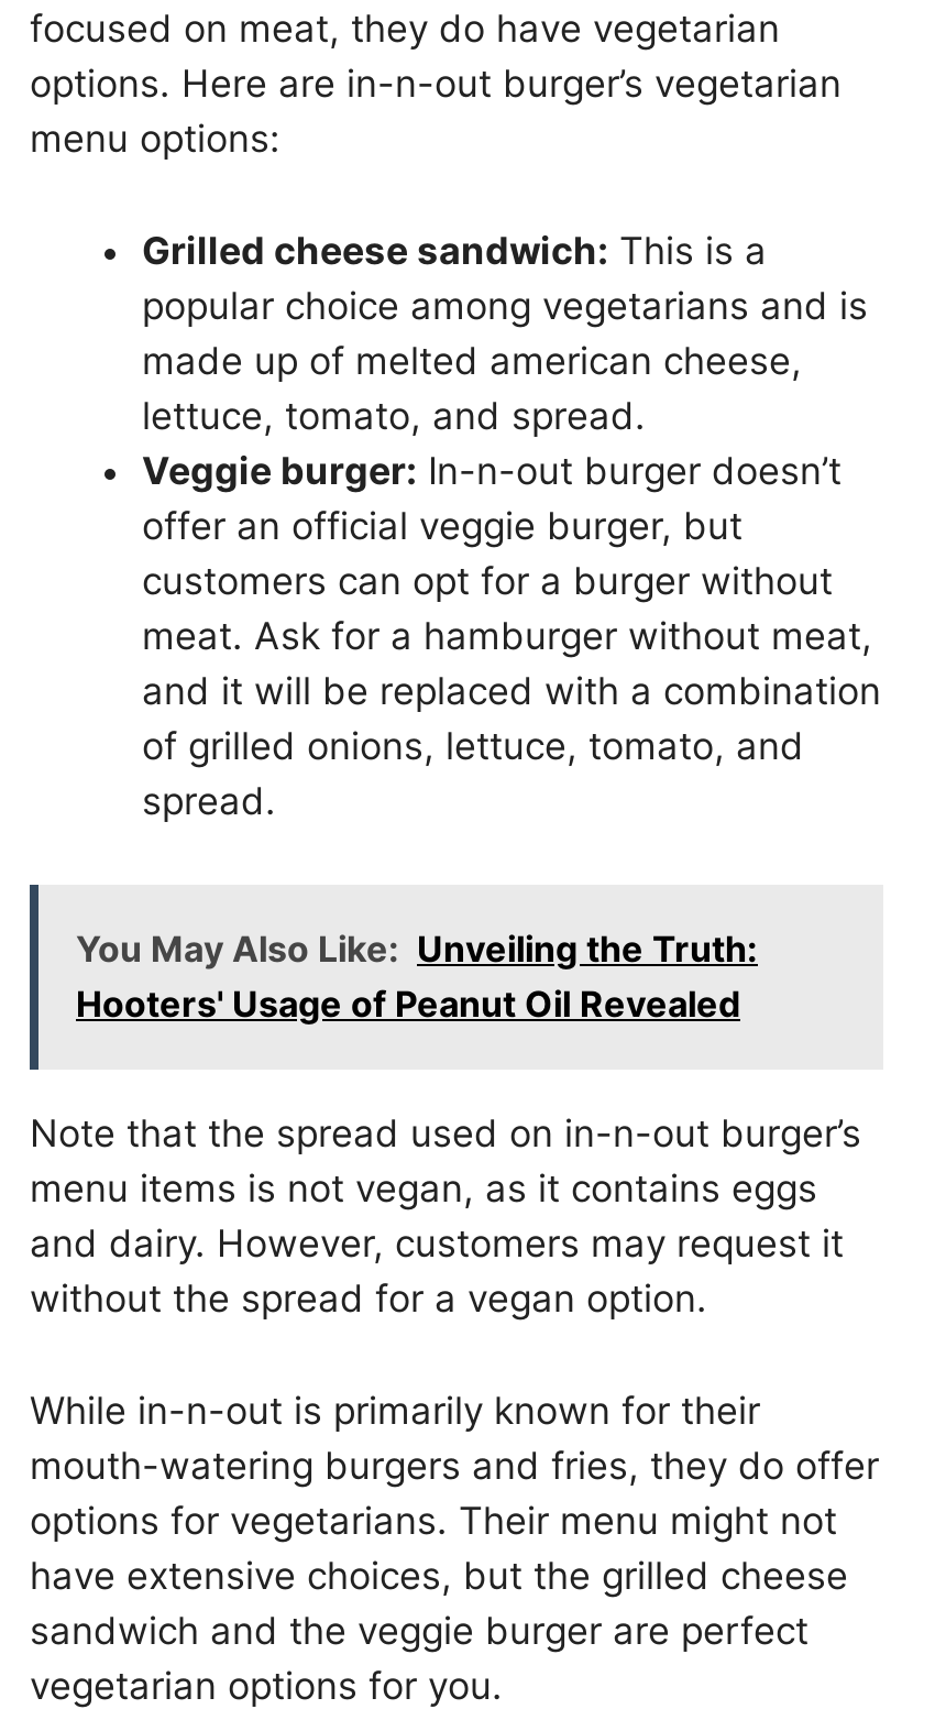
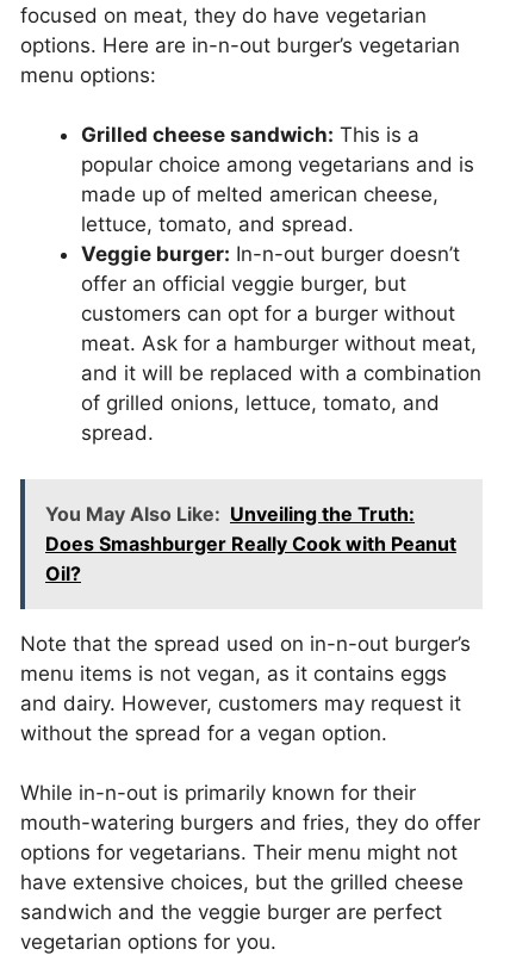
[76,981,740,1025] Hooters' Usage of Peanut Oil Revealed -> [45,532,456,585] Does Smashburger Really Cook with Peanut | Oil?

